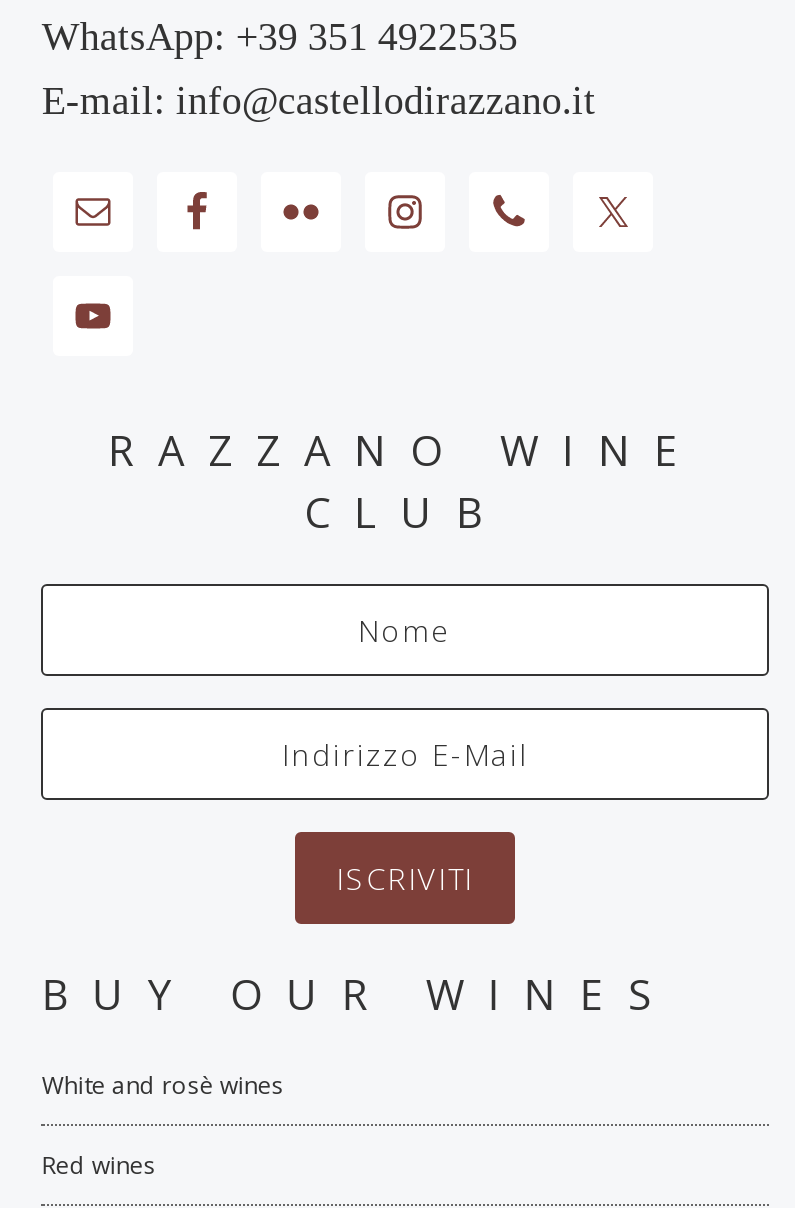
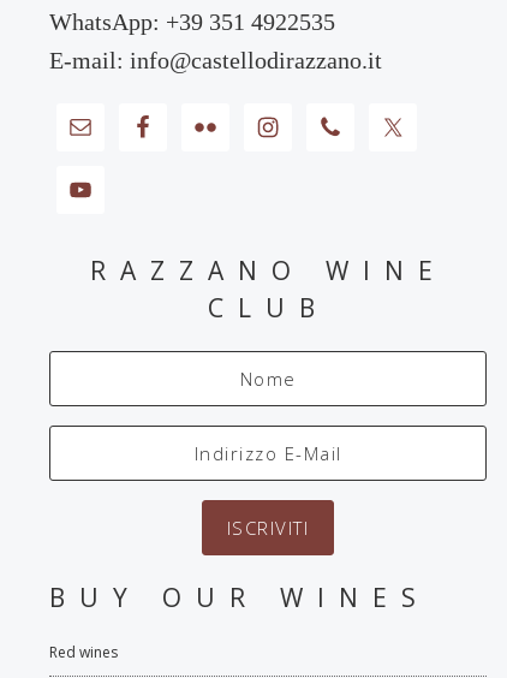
[42,1068,284,1102] White and rosè wines -> none

